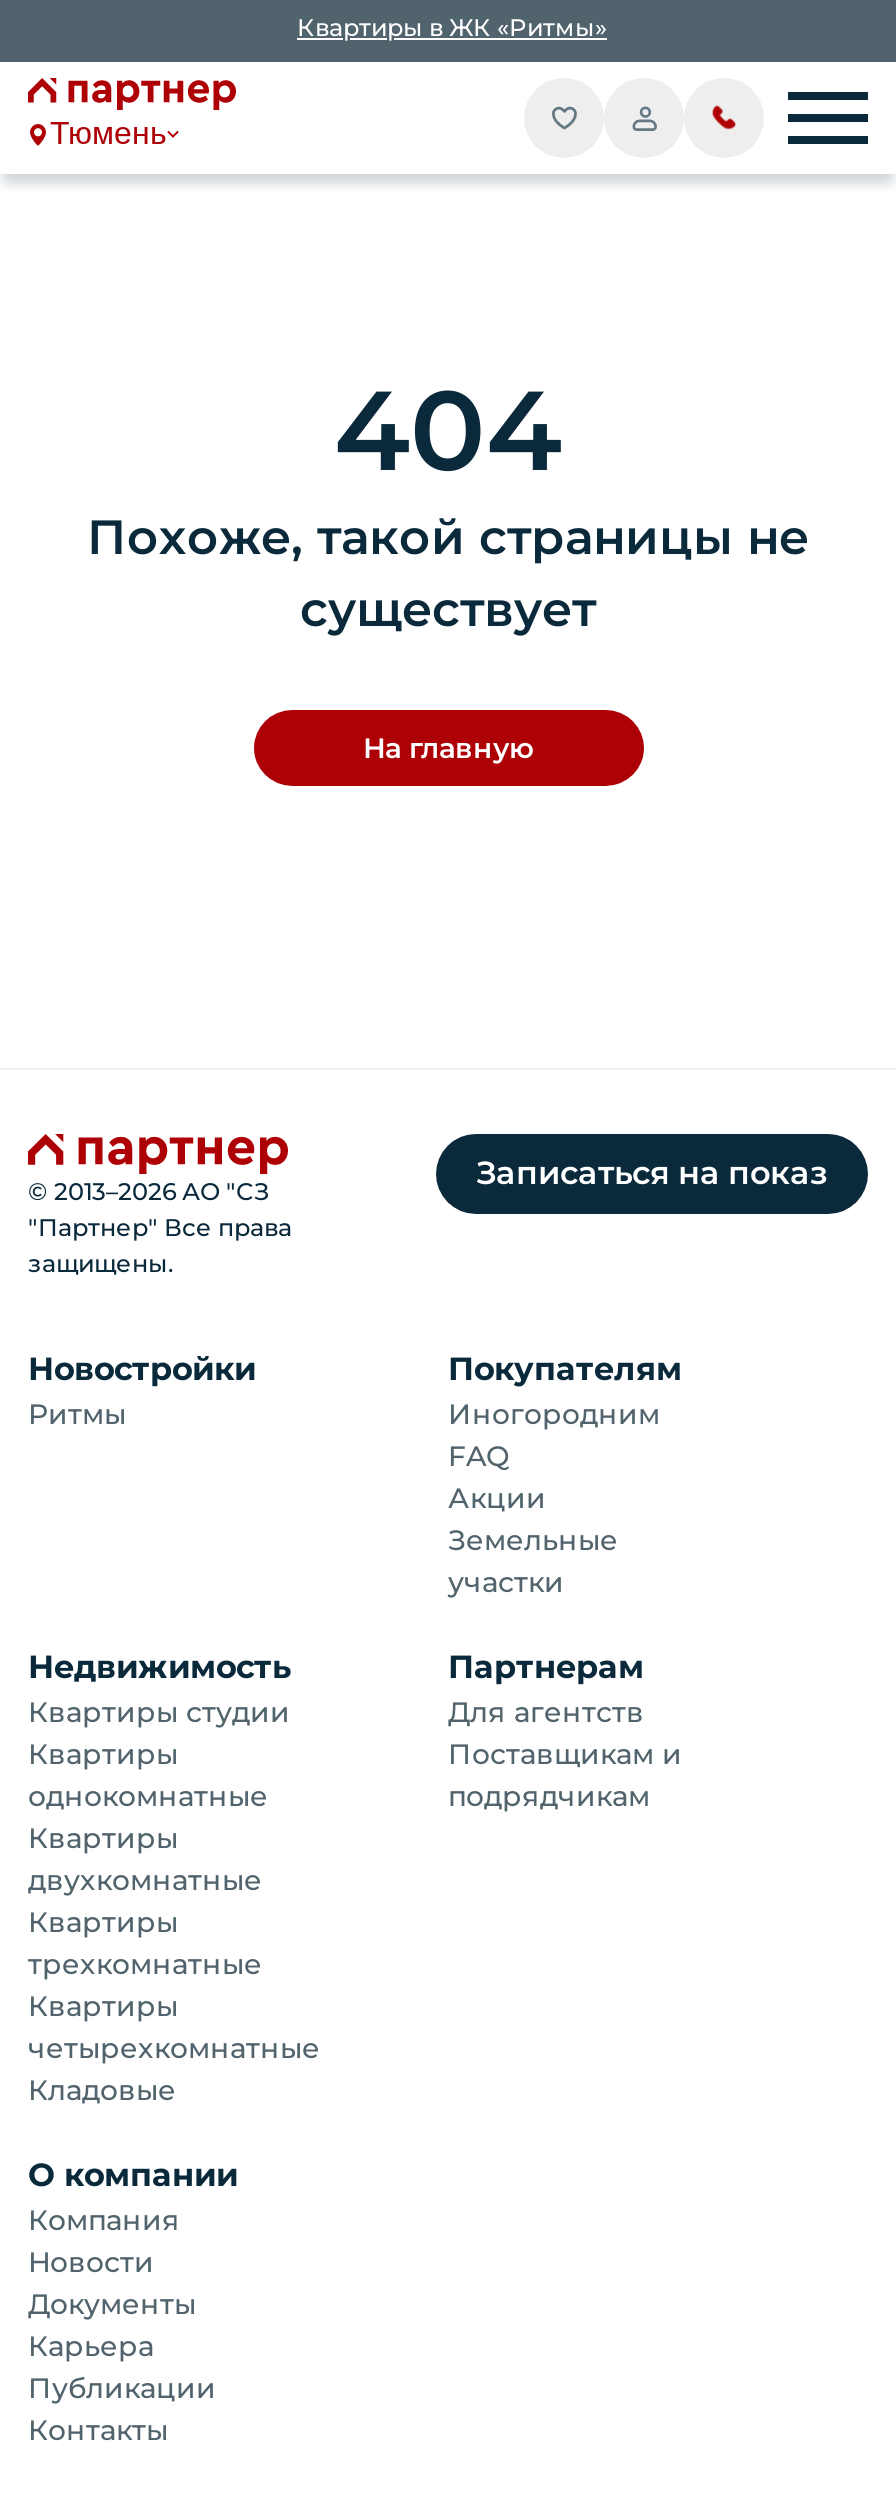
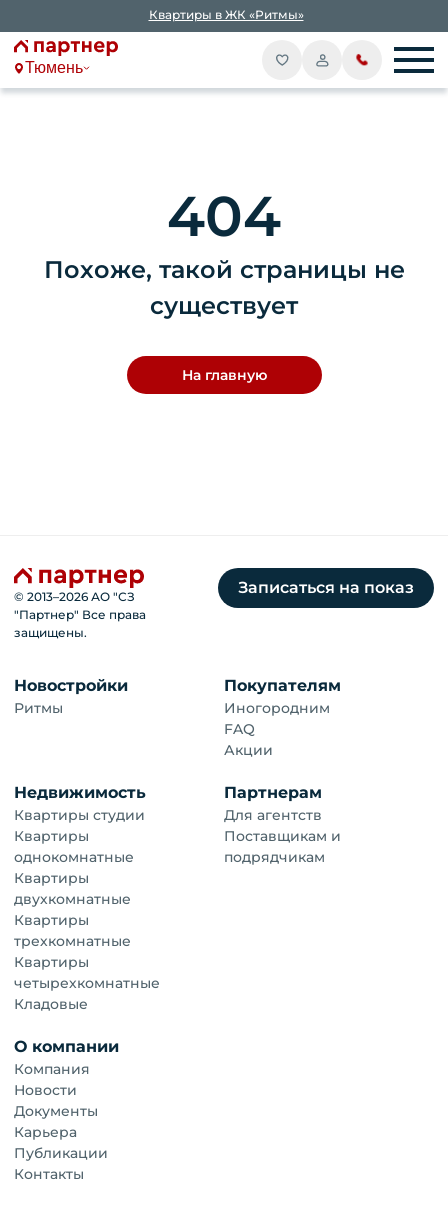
[448,1522,618,1600] Земельные | участки -> none

